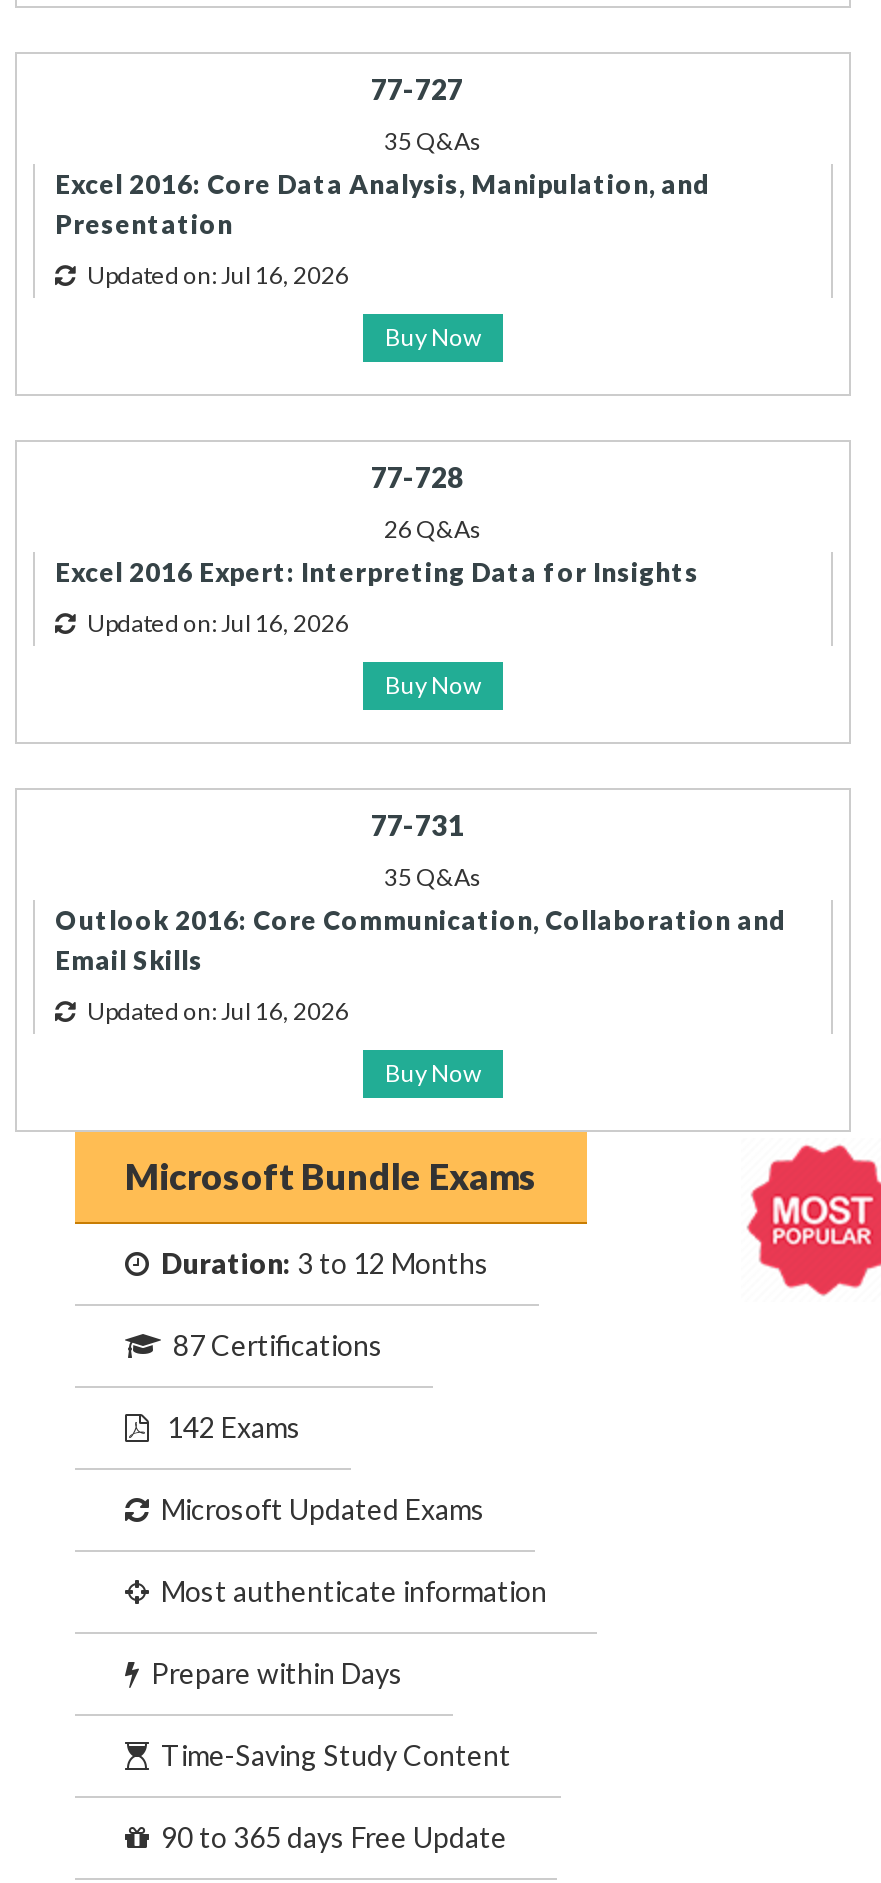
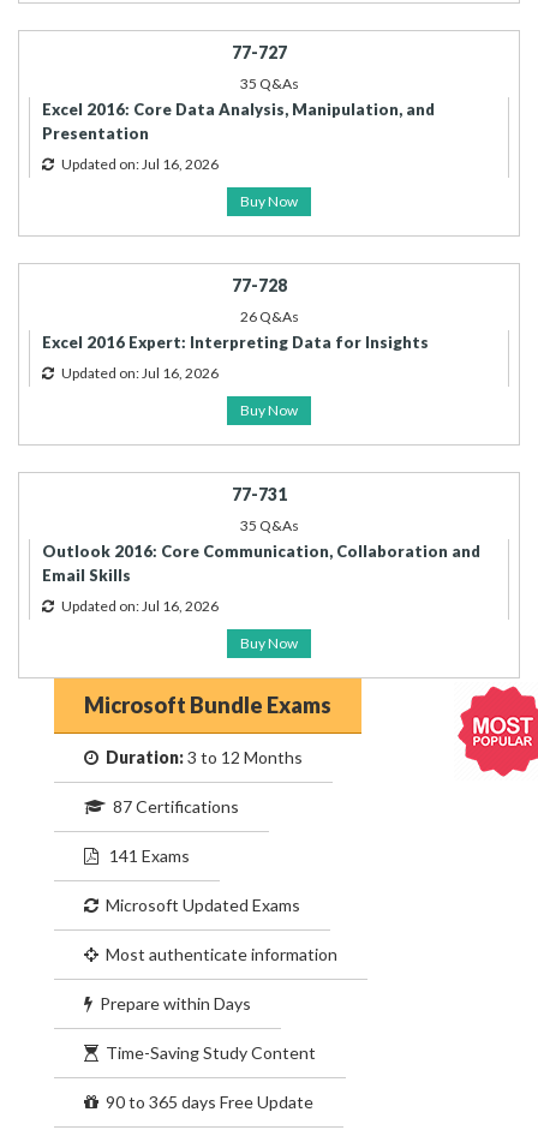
[149,1410,301,1444] 142 Exams -> [98,845,190,866] 141 Exams

